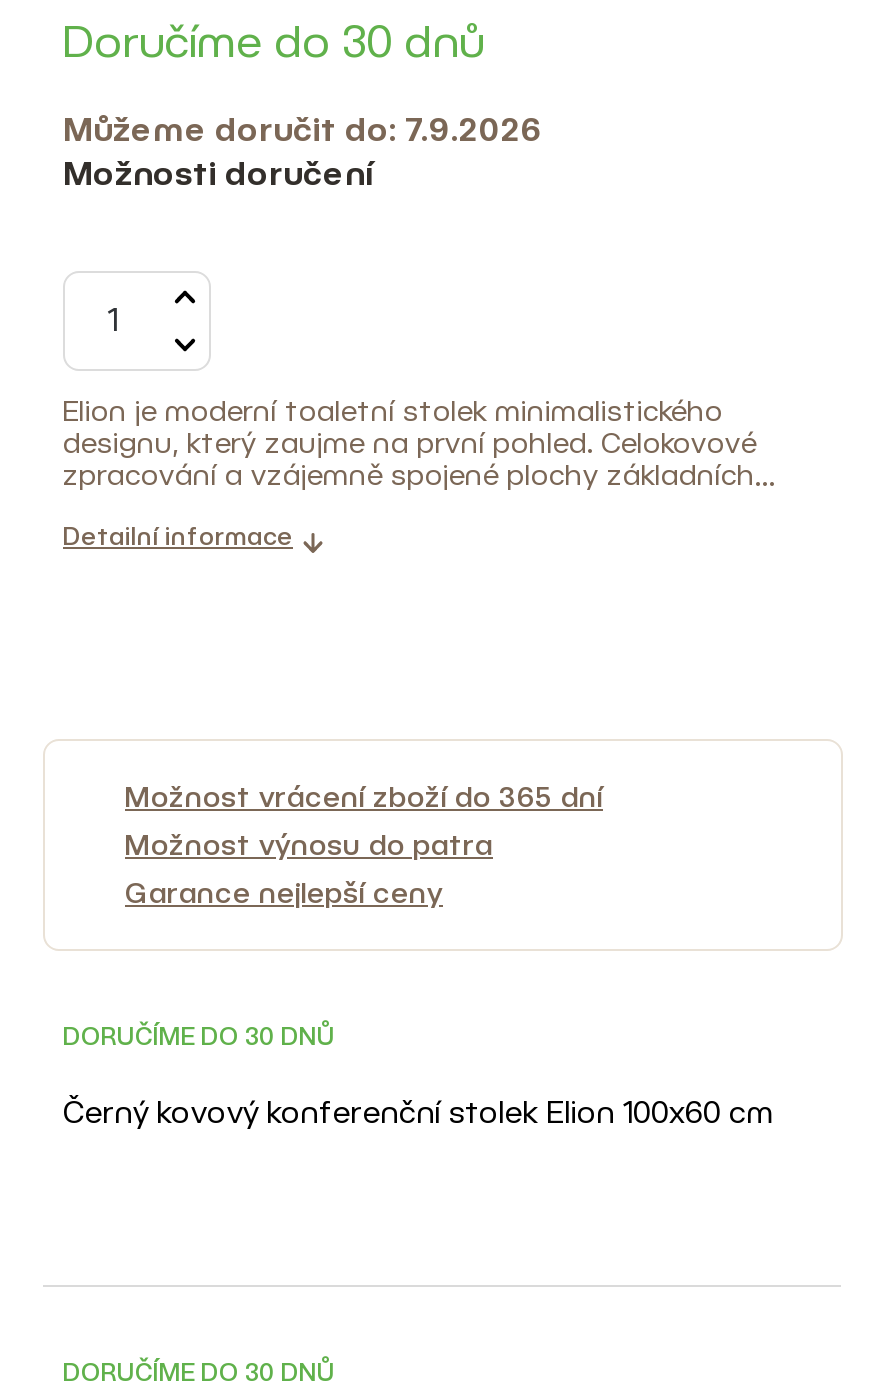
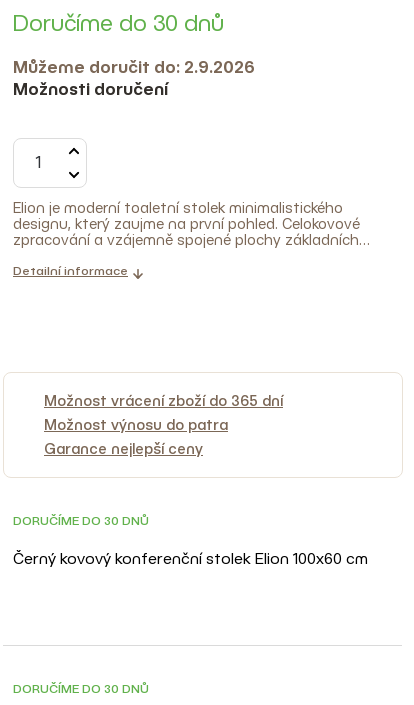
[63,110,543,150] Můžeme doručit do: 7.9.2026 -> [13,57,255,77] Můžeme doručit do: 2.9.2026

